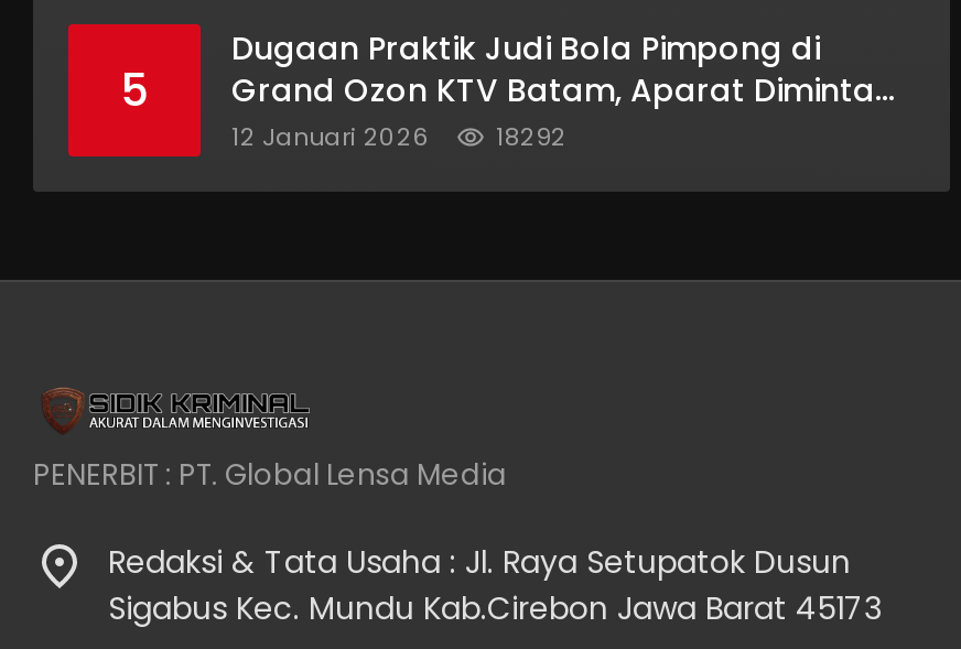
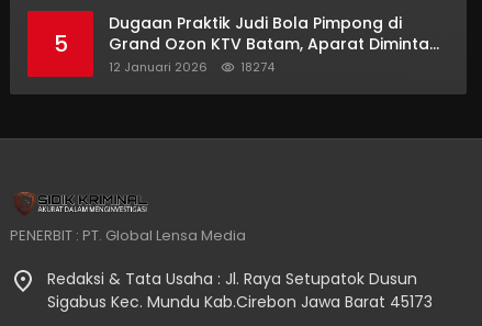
[496,118,566,154] 18292 -> [240,58,274,75] 18274

